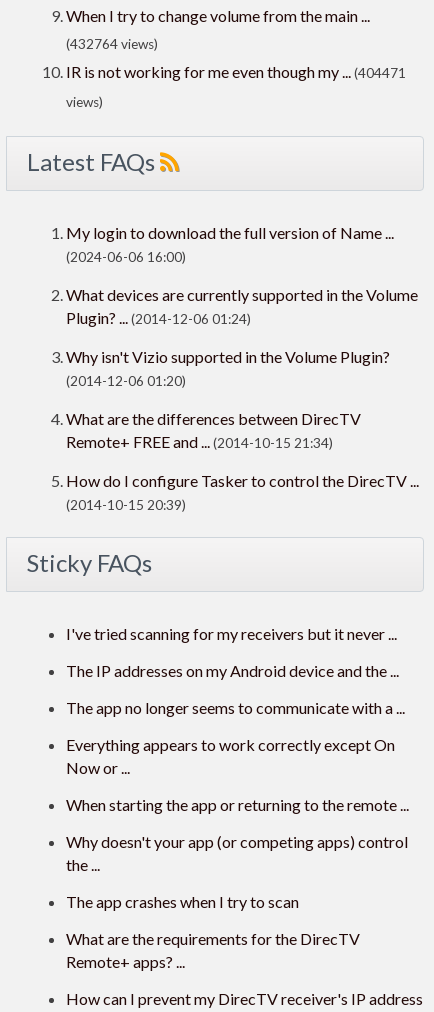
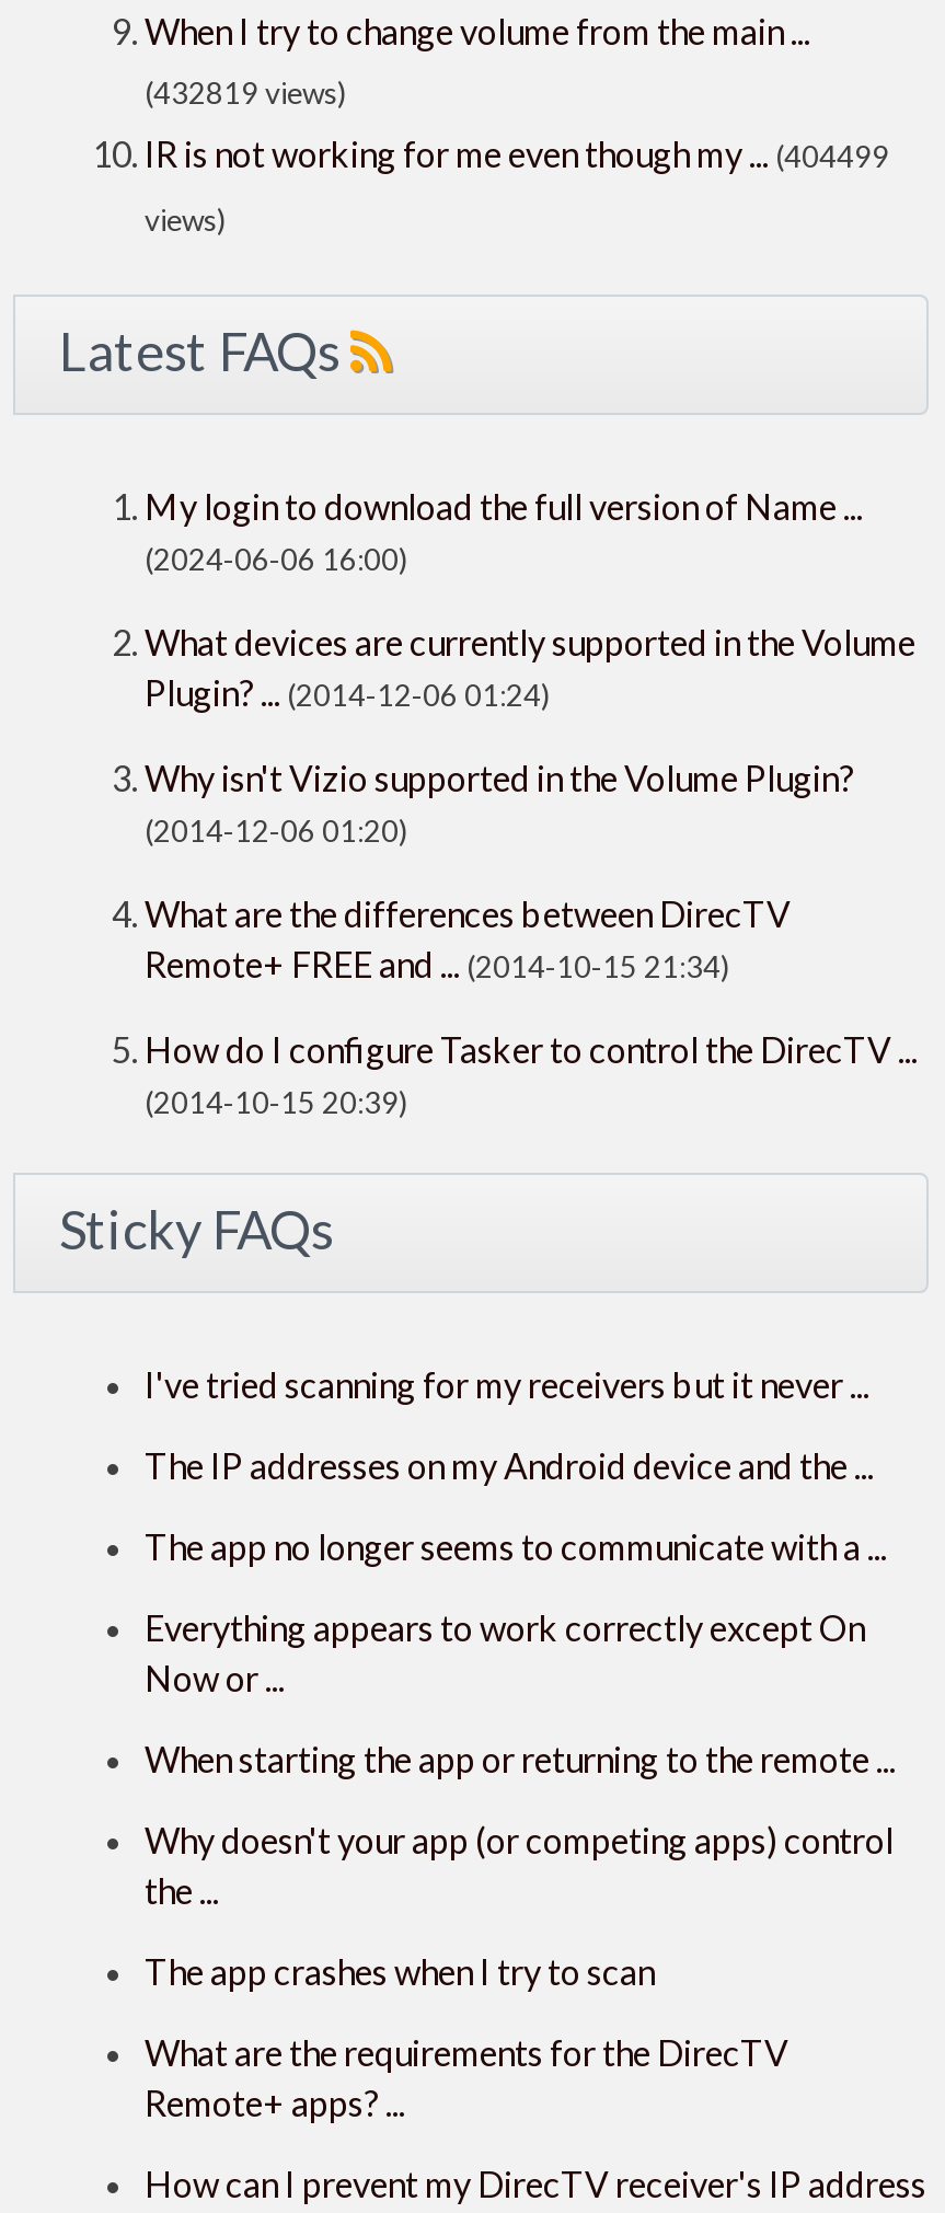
[66,36,158,52] (432764 views) -> [145,77,346,112] (432819 views)
[66,62,406,81] IR is not working for me even though my ... (404471 -> [145,134,889,175] IR is not working for me even though my ... (404499

